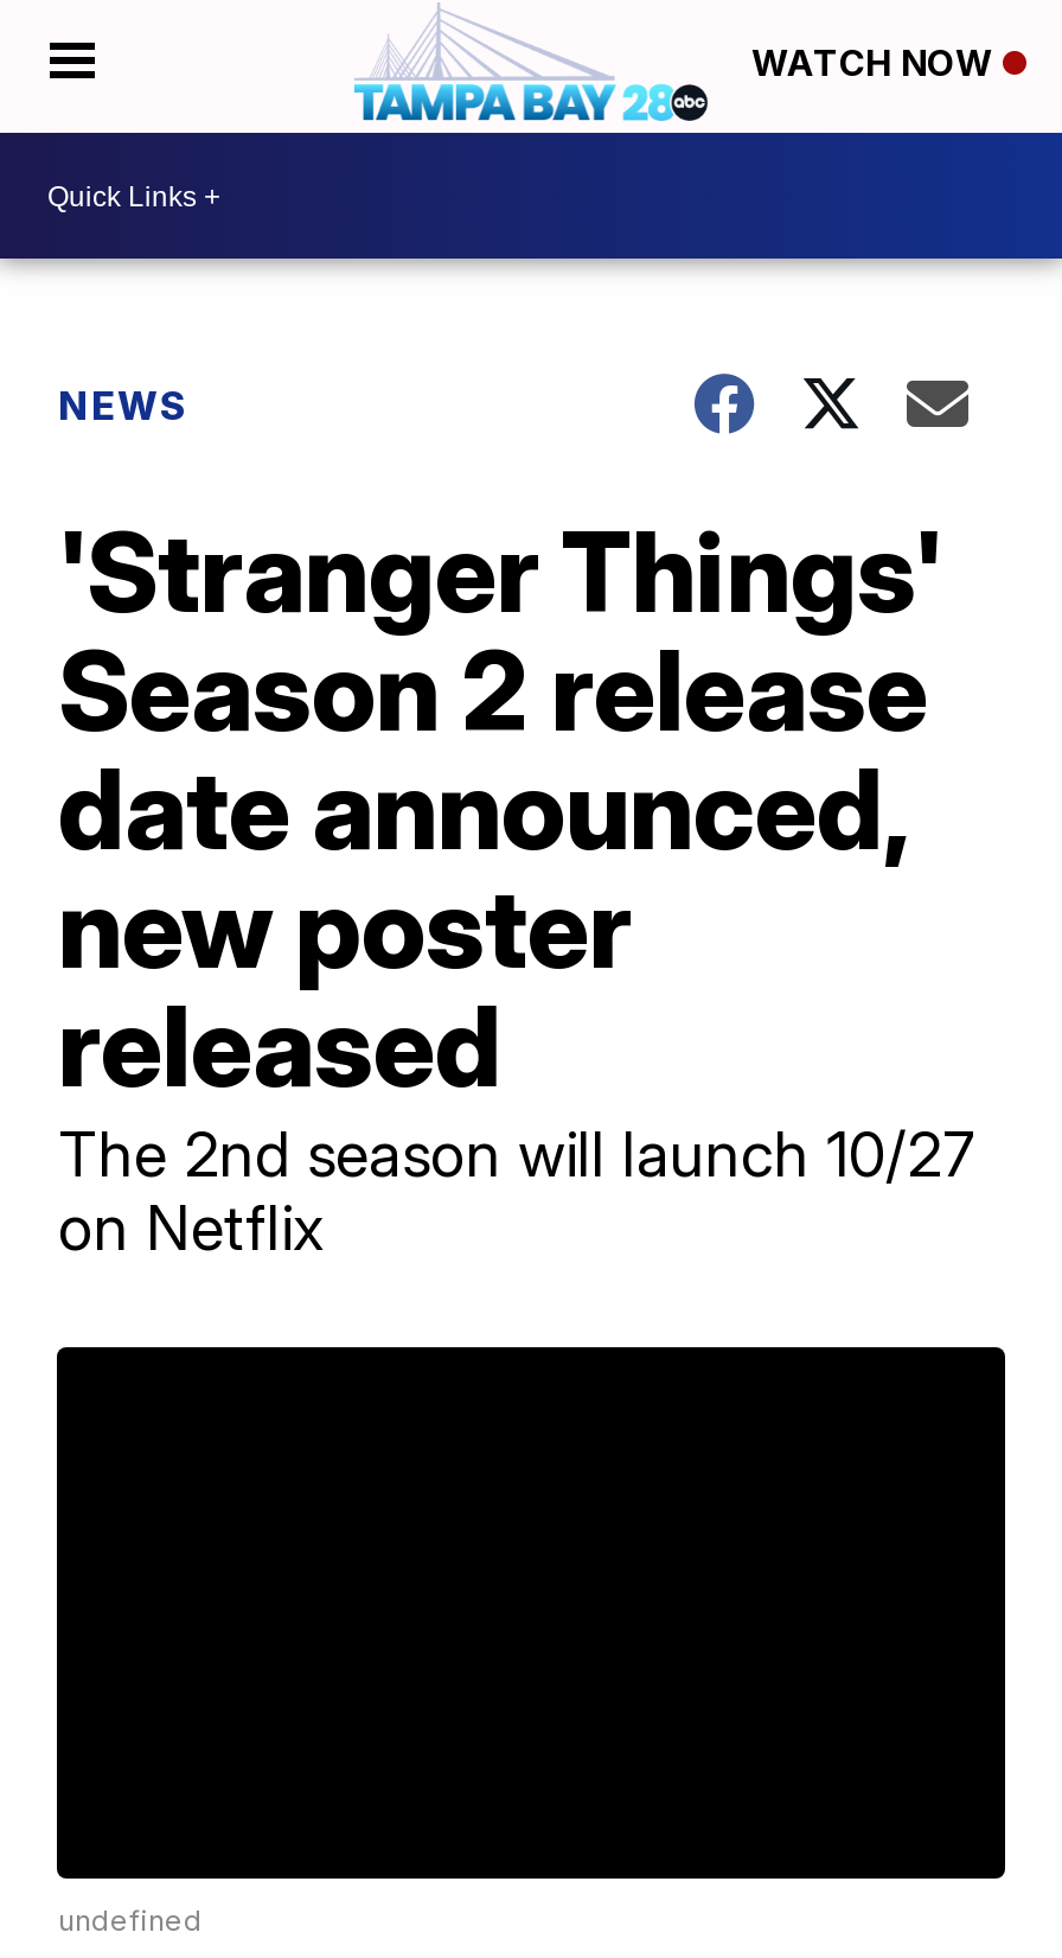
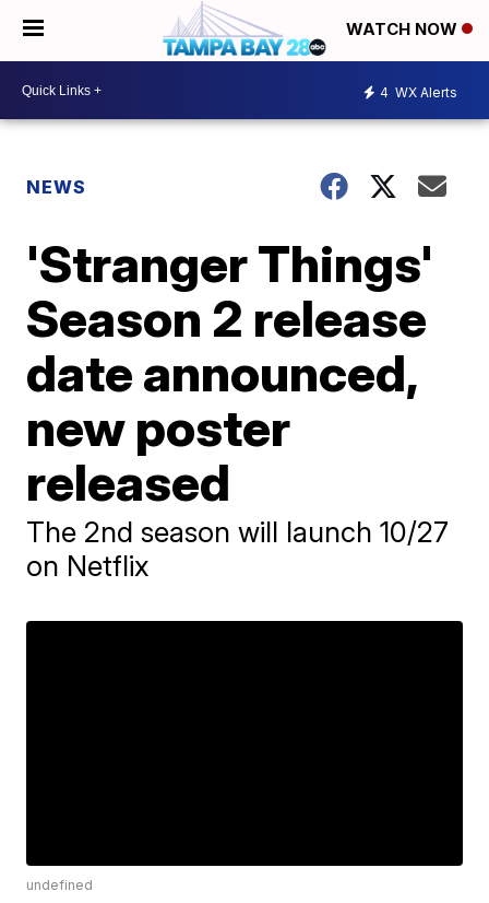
none -> [380,84,457,100] 4 WX Alerts

